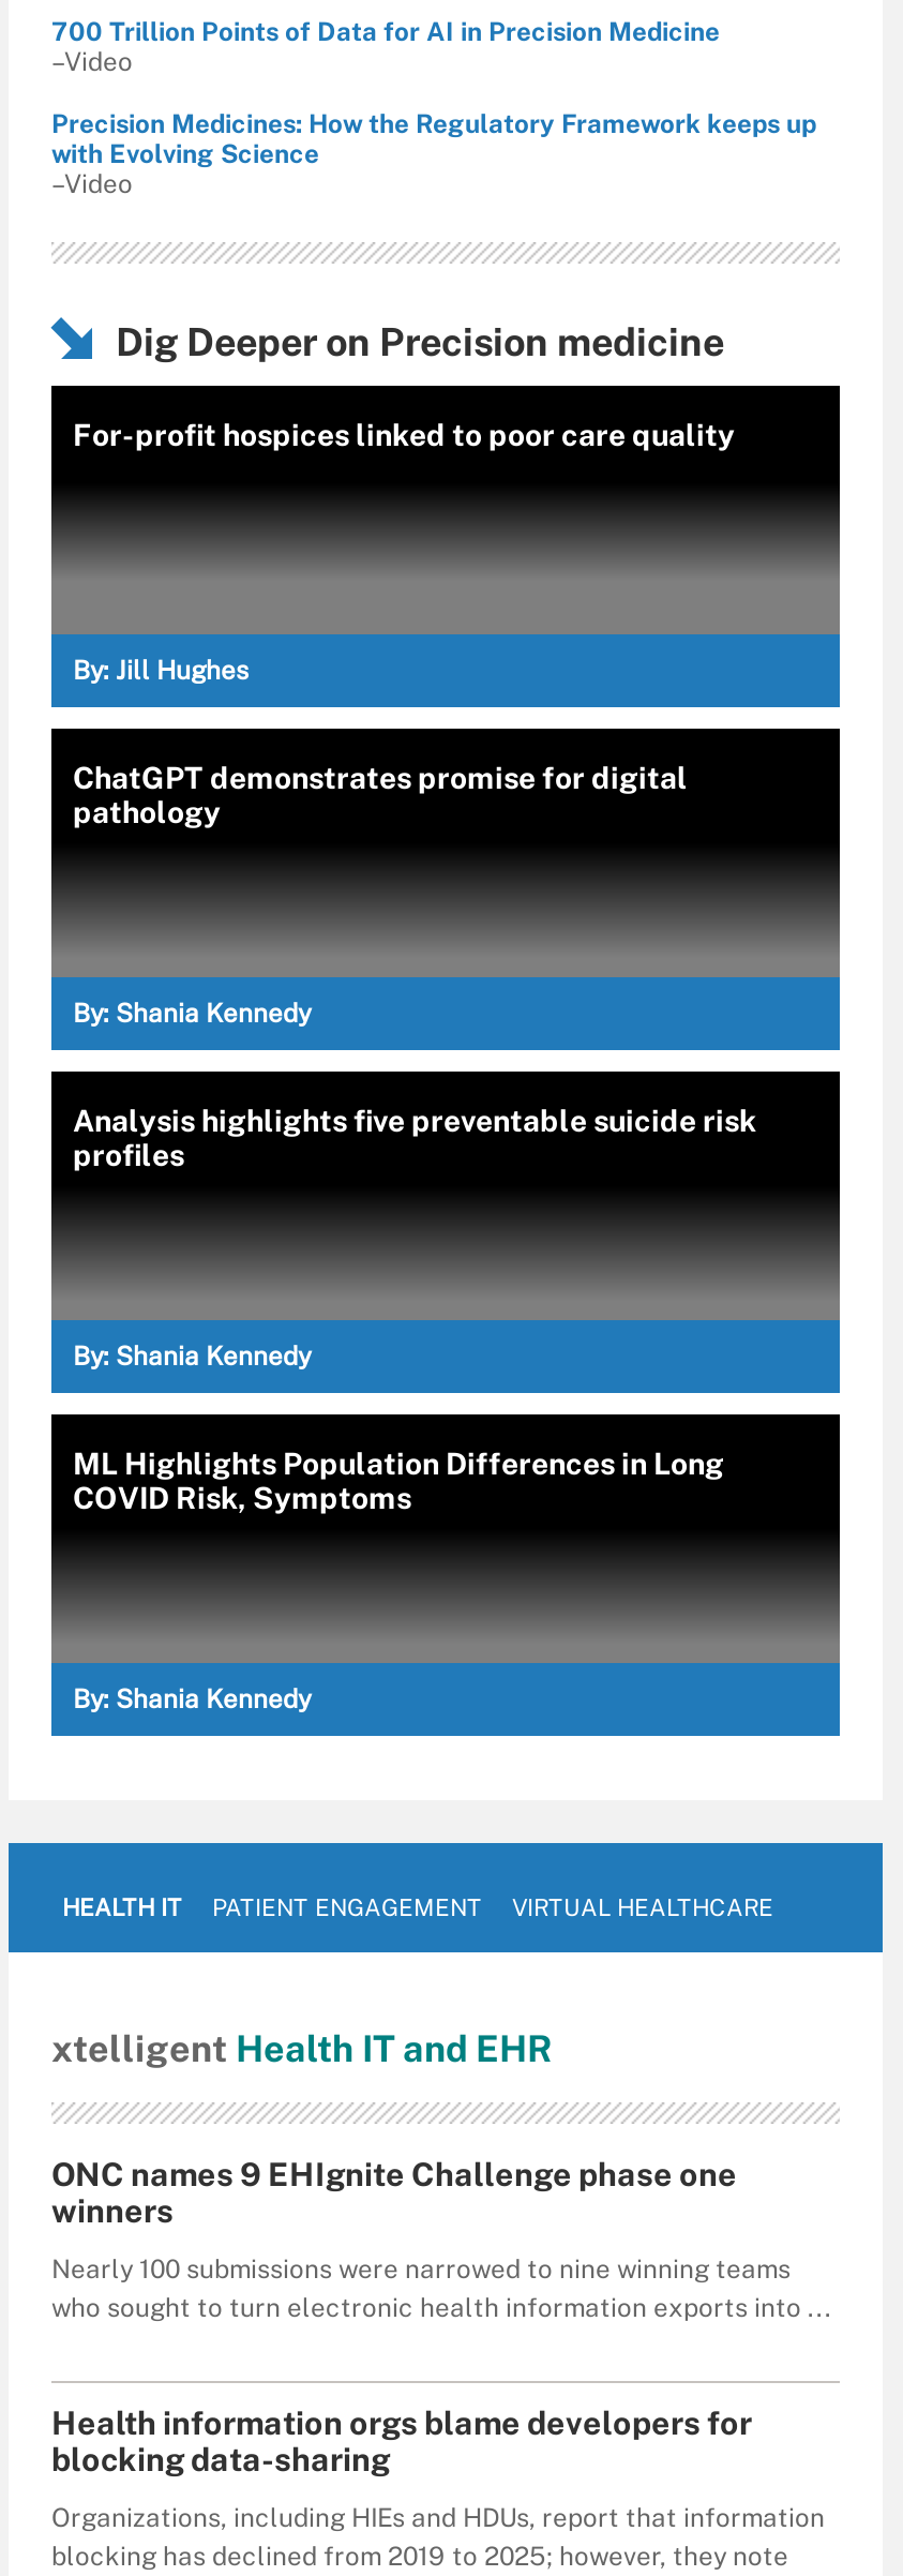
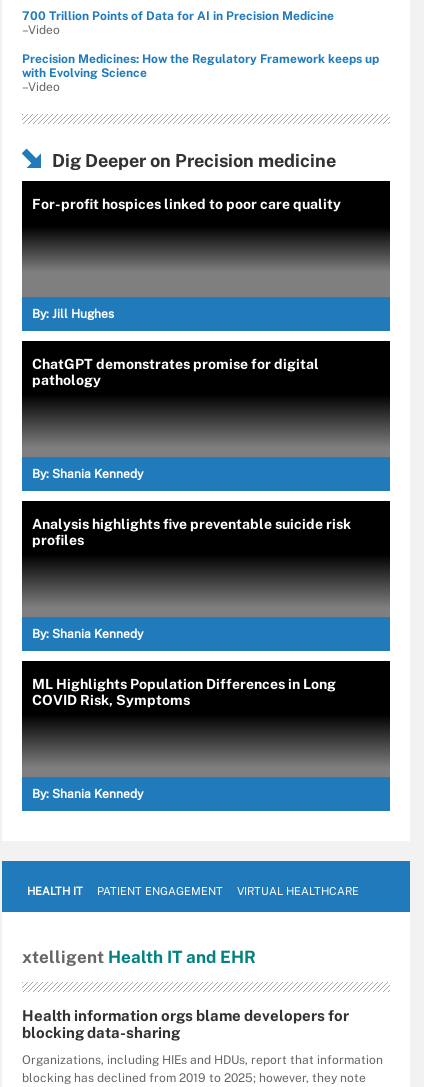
[51,2155,831,2322] ONC names 9 EHIgnite Challenge phase one | winners | Nearly 100 submissions were narrowed to nine winning teams | who sought to turn electronic health information exports into ... -> none

